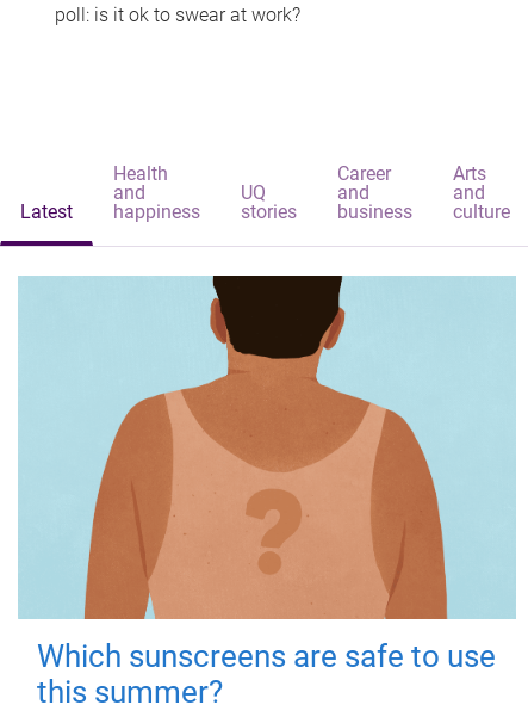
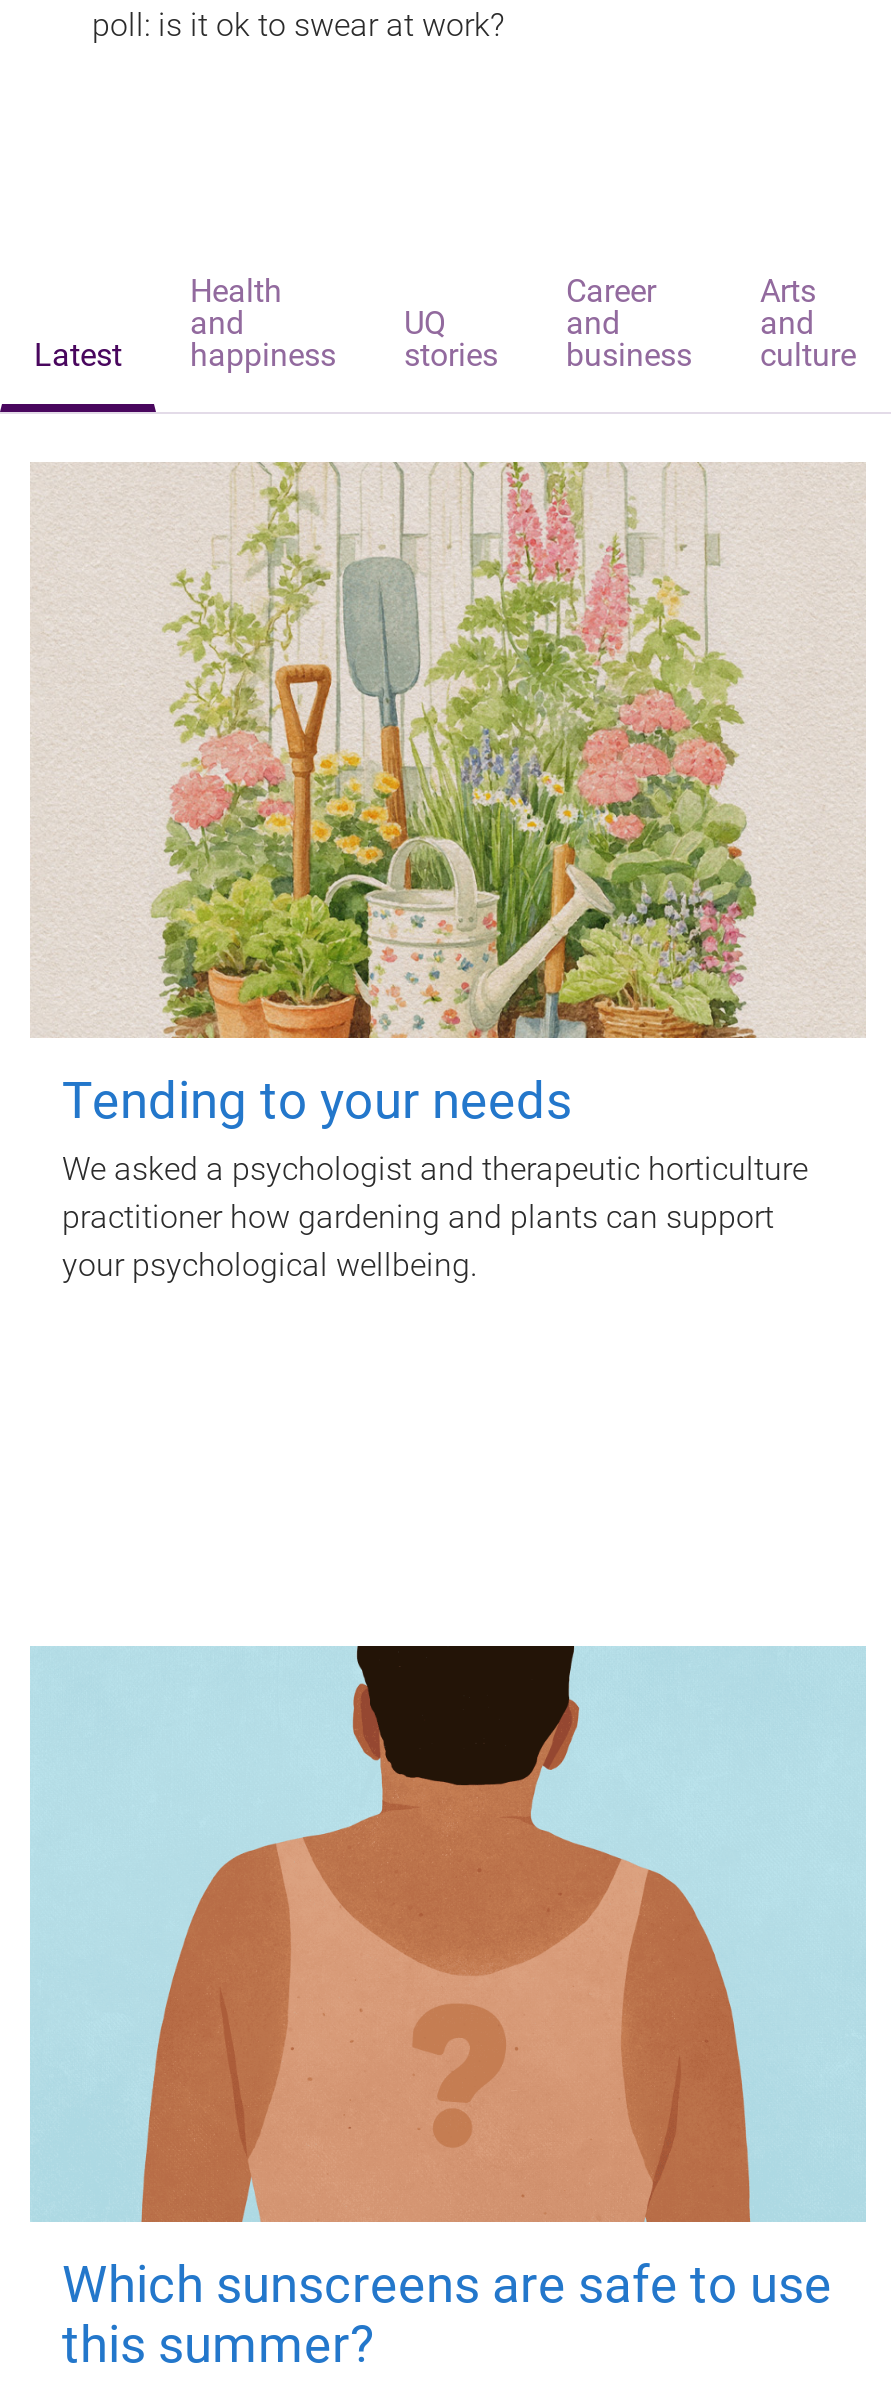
none -> [30,460,866,1284] [image] | Tending to your needs | We asked a psychologist and therapeutic horticulture | practitioner how gardening and plants can support | your psychological wellbeing.

